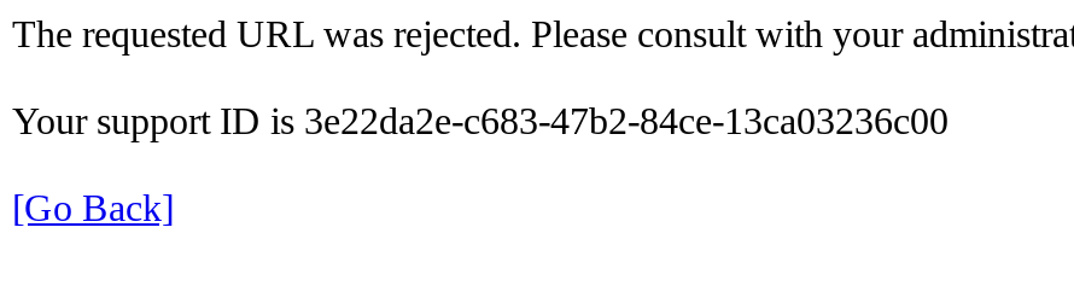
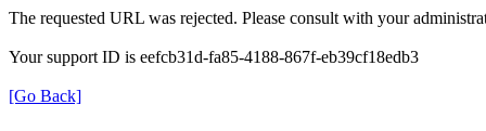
[12,100,948,141] Your support ID is 3e22da2e-c683-47b2-84ce-13ca03236c00 -> [9,48,419,66] Your support ID is eefcb31d-fa85-4188-867f-eb39cf18edb3

